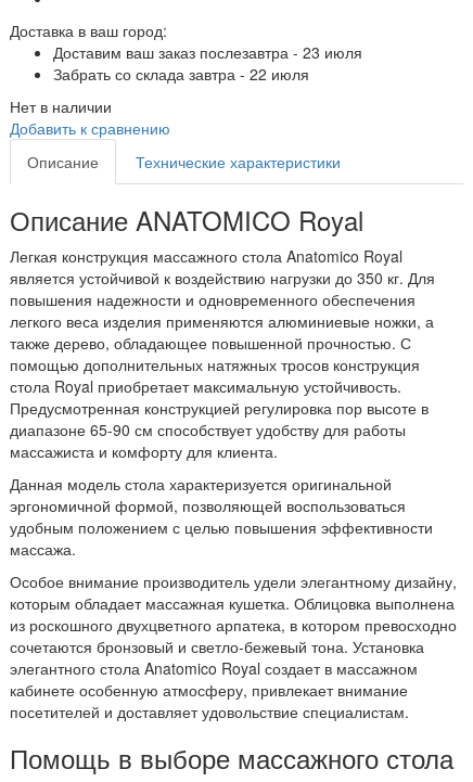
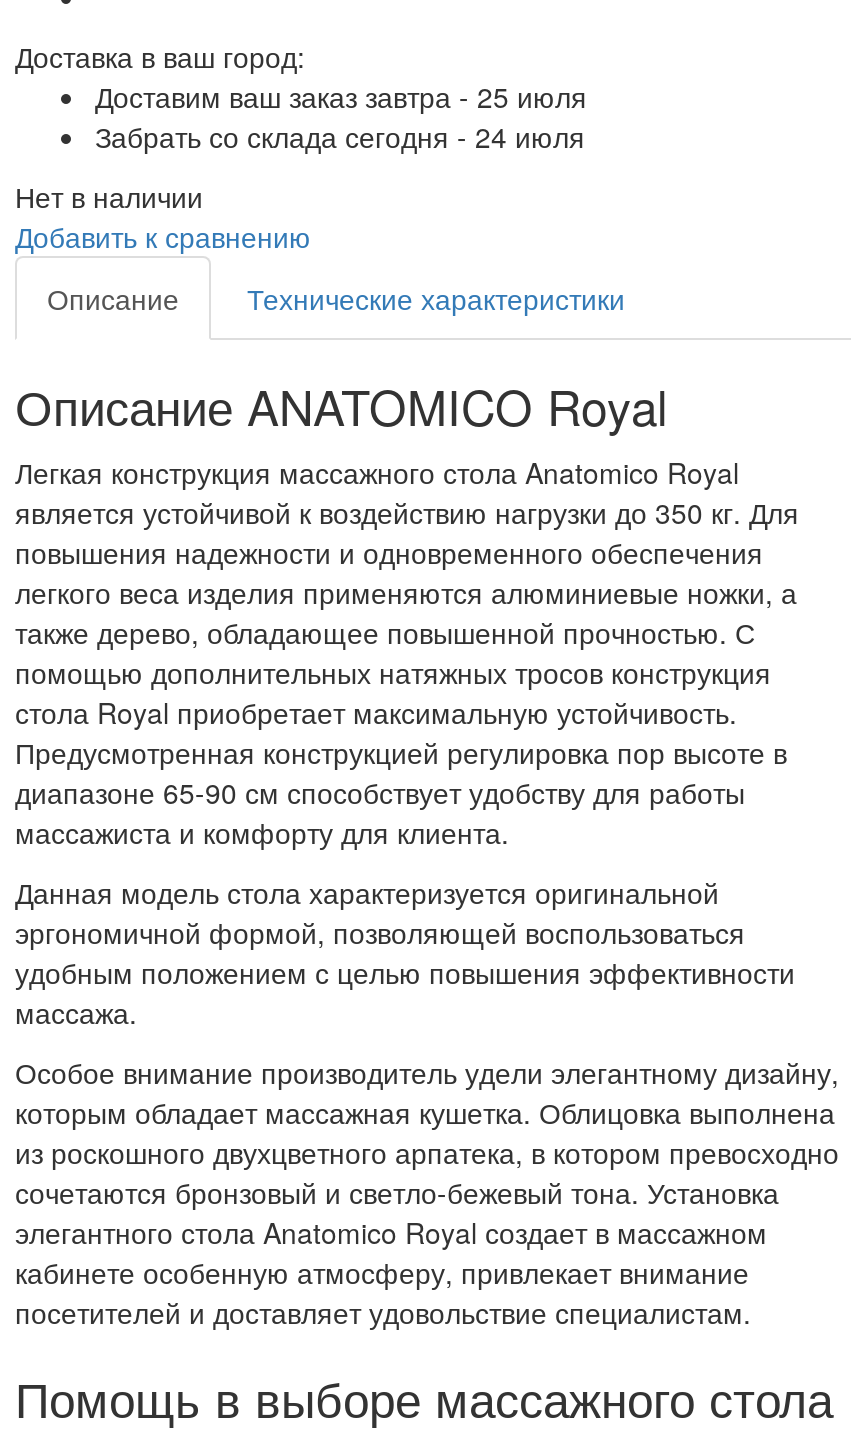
[53,41,362,63] Доставим ваш заказ послезавтра - 23 июля -> [95,76,587,116] Доставим ваш заказ завтра - 25 июля
[53,63,309,85] Забрать со склада завтра - 22 июля -> [95,116,585,156] Забрать со склада сегодня - 24 июля

